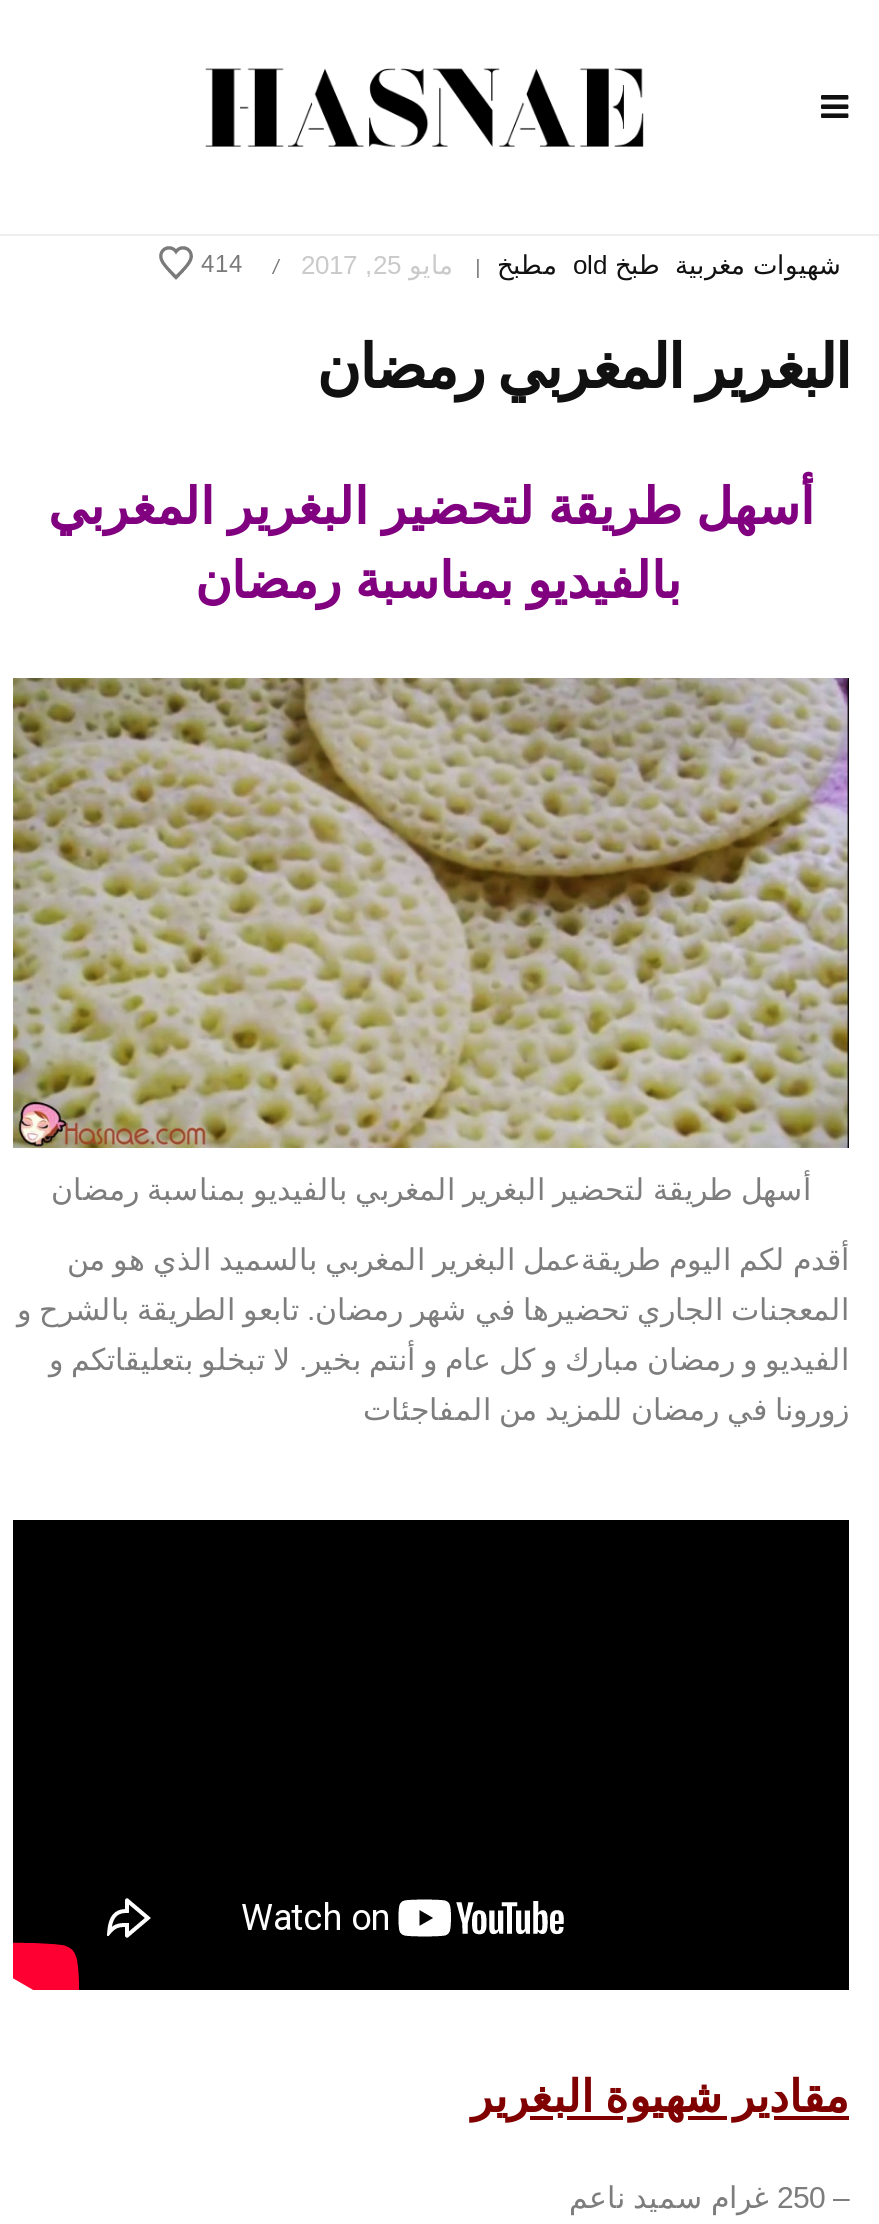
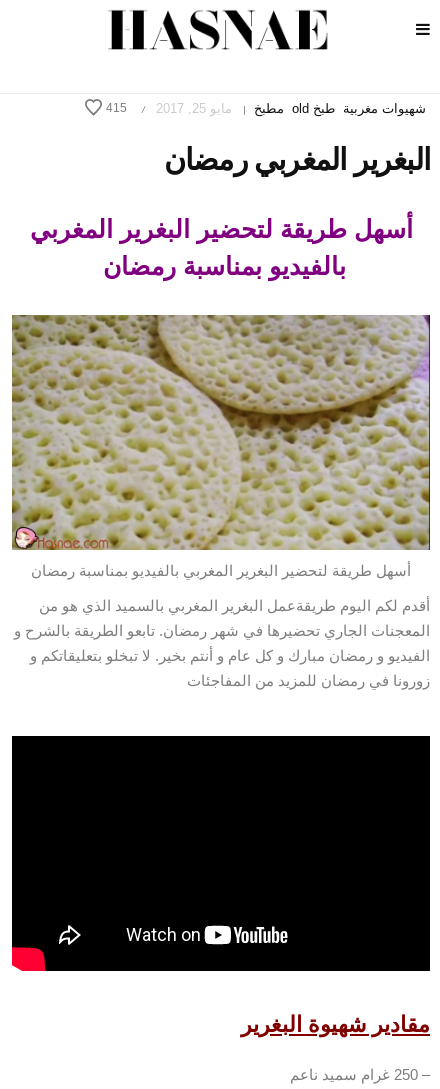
[201,251,243,279] 414 -> [106,101,127,115] 415

